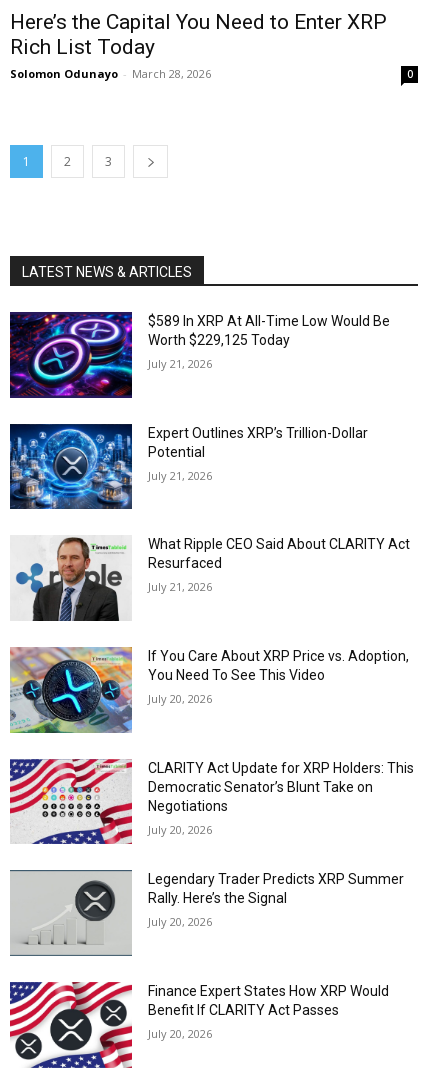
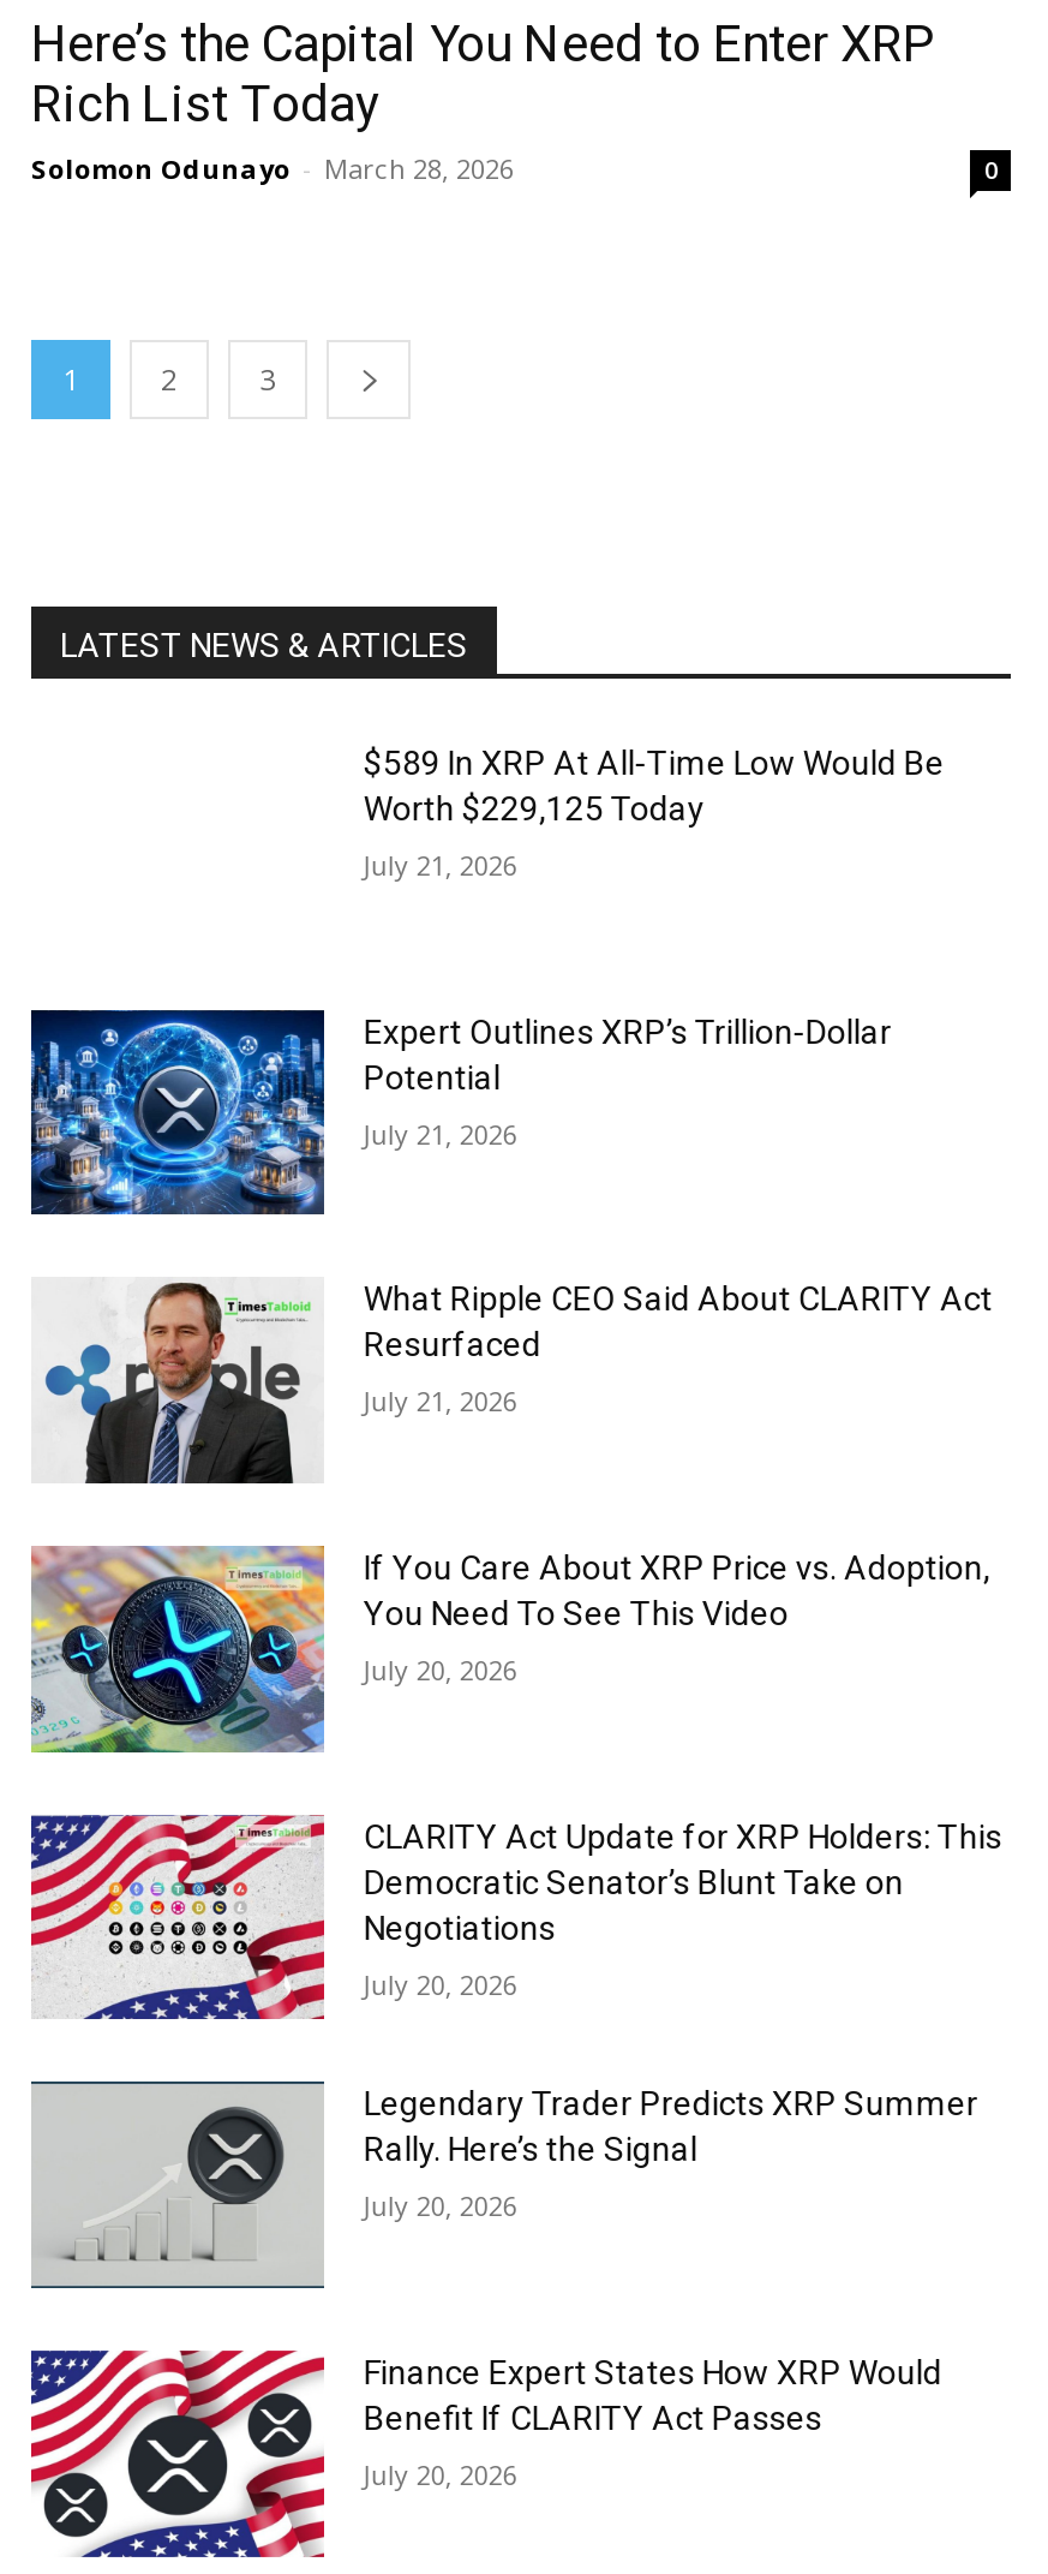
[9,311,133,399] [image] -> none

